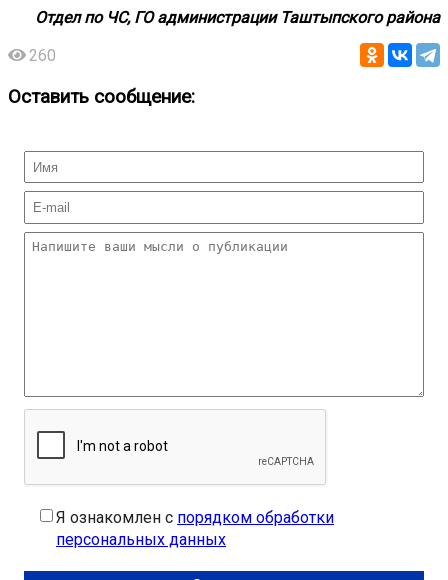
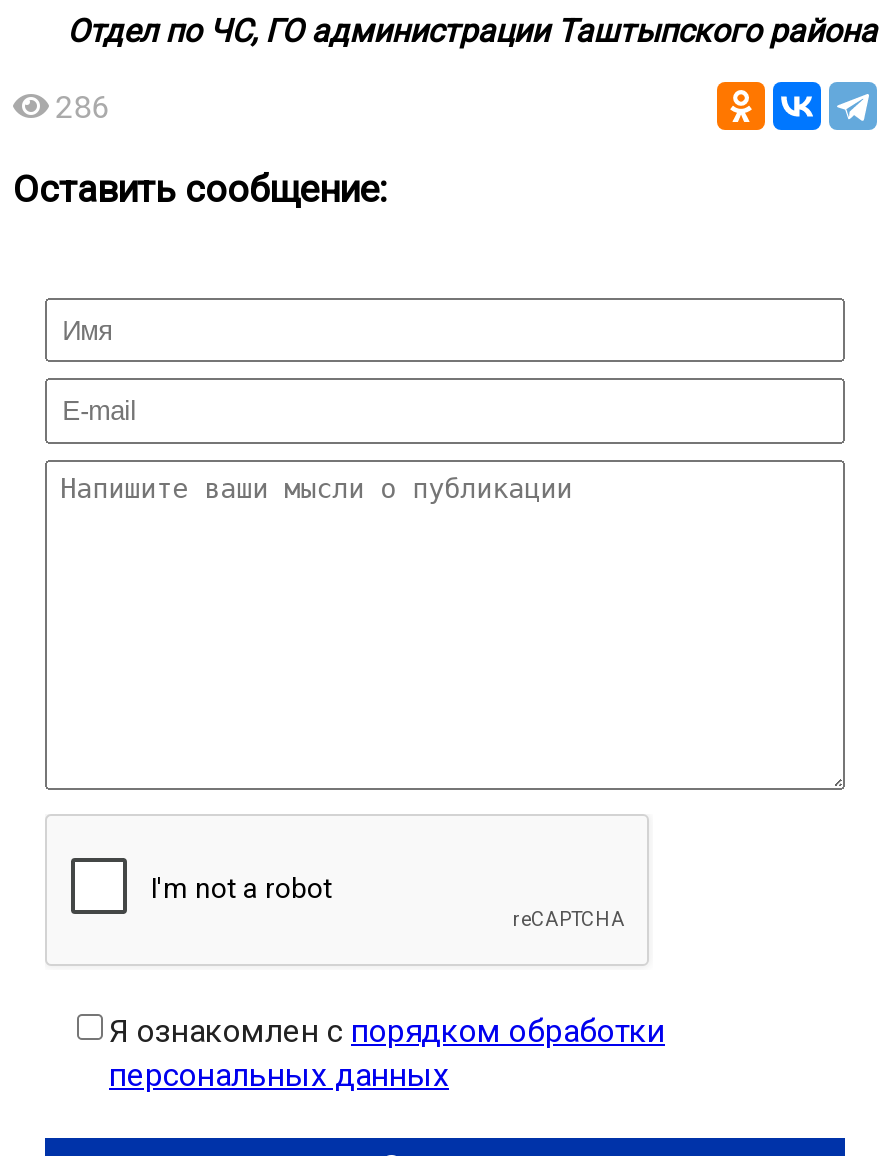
[29,46,56,65] 260 -> [55,88,109,126] 286

